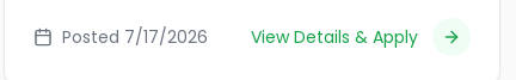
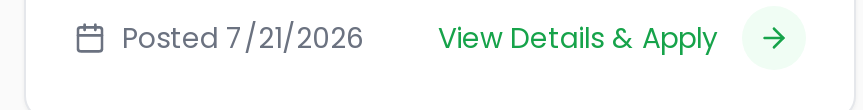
[62,25,418,49] Posted 7/17/2026 View Details & Apply -> [122,18,718,58] Posted 7/21/2026 View Details & Apply

